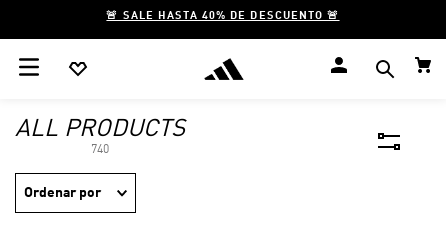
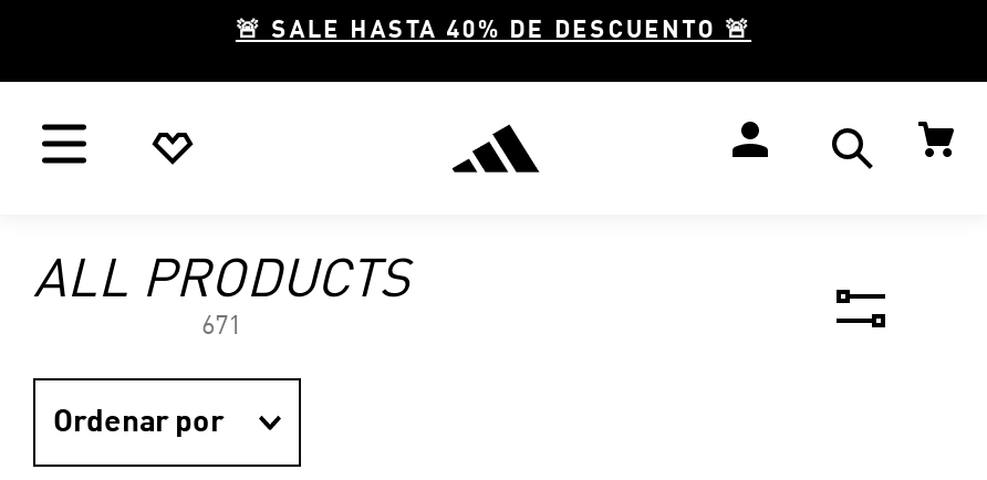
[91,144,109,156] 740 -> [201,314,241,341] 671

